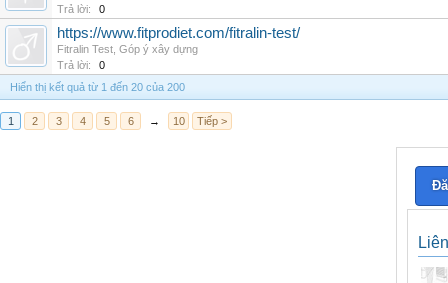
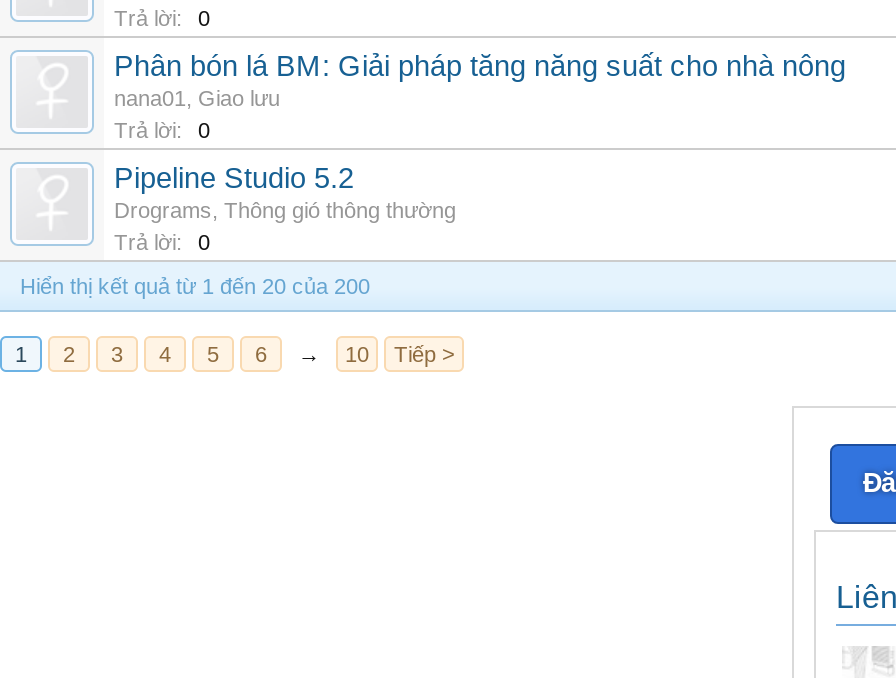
[57,25,300,55] https://www.fitprodiet.com/fitralin-test/ | Fitralin Test, Góp ý xây dựng -> [114,50,846,222] Phân bón lá BM: Giải pháp tăng năng suất cho nhà nông | nana01, Giao lưu | Trả lời: | 0 | Pipeline Studio 5.2 | Drograms, Thông gió thông thường

